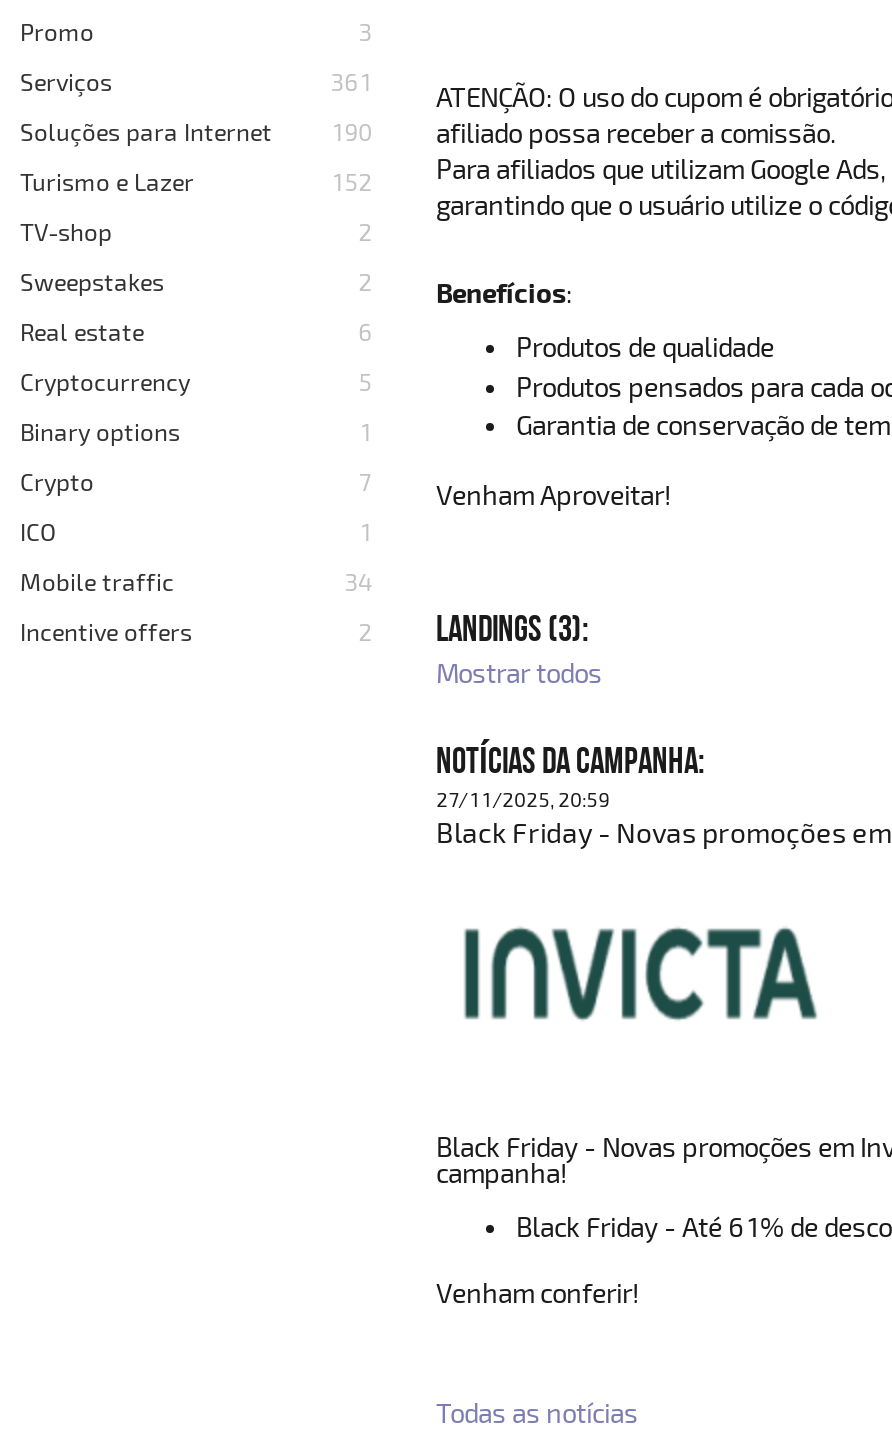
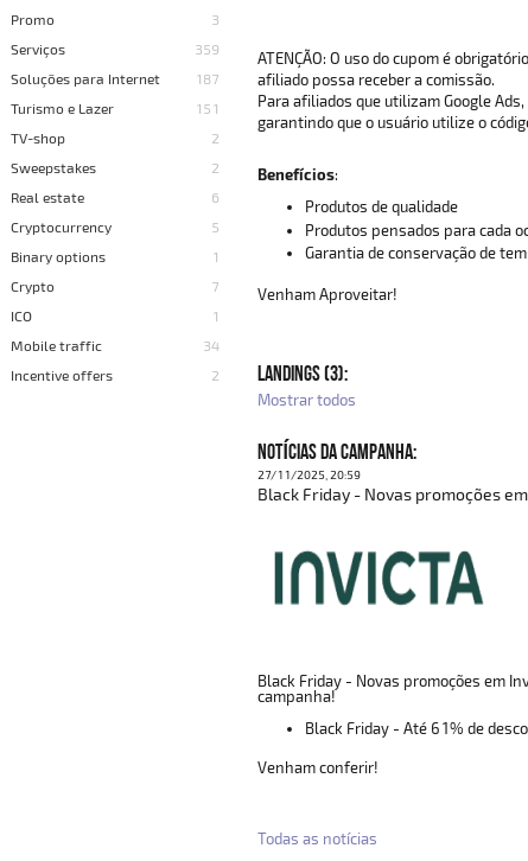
[330,67,372,95] 361 -> [195,40,220,57] 359
[330,117,372,145] 190 -> [195,70,220,87] 187
[330,167,372,195] 152 -> [195,100,220,116] 151

